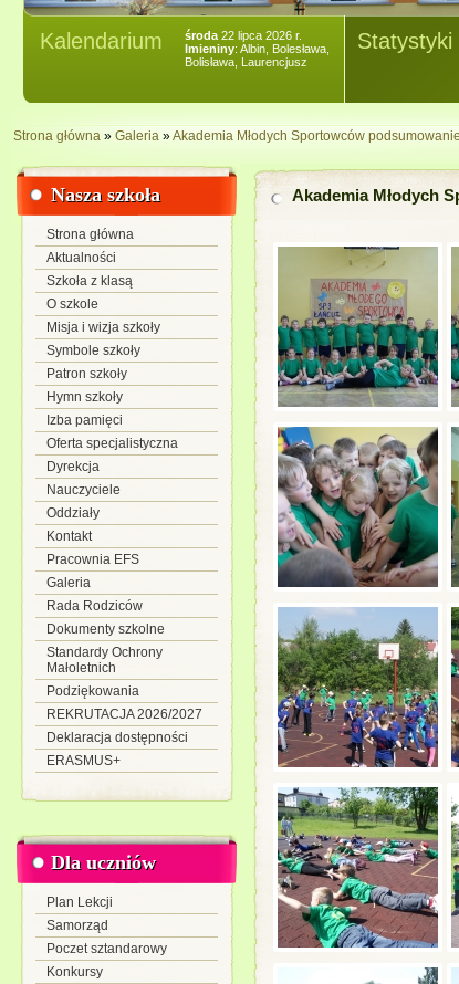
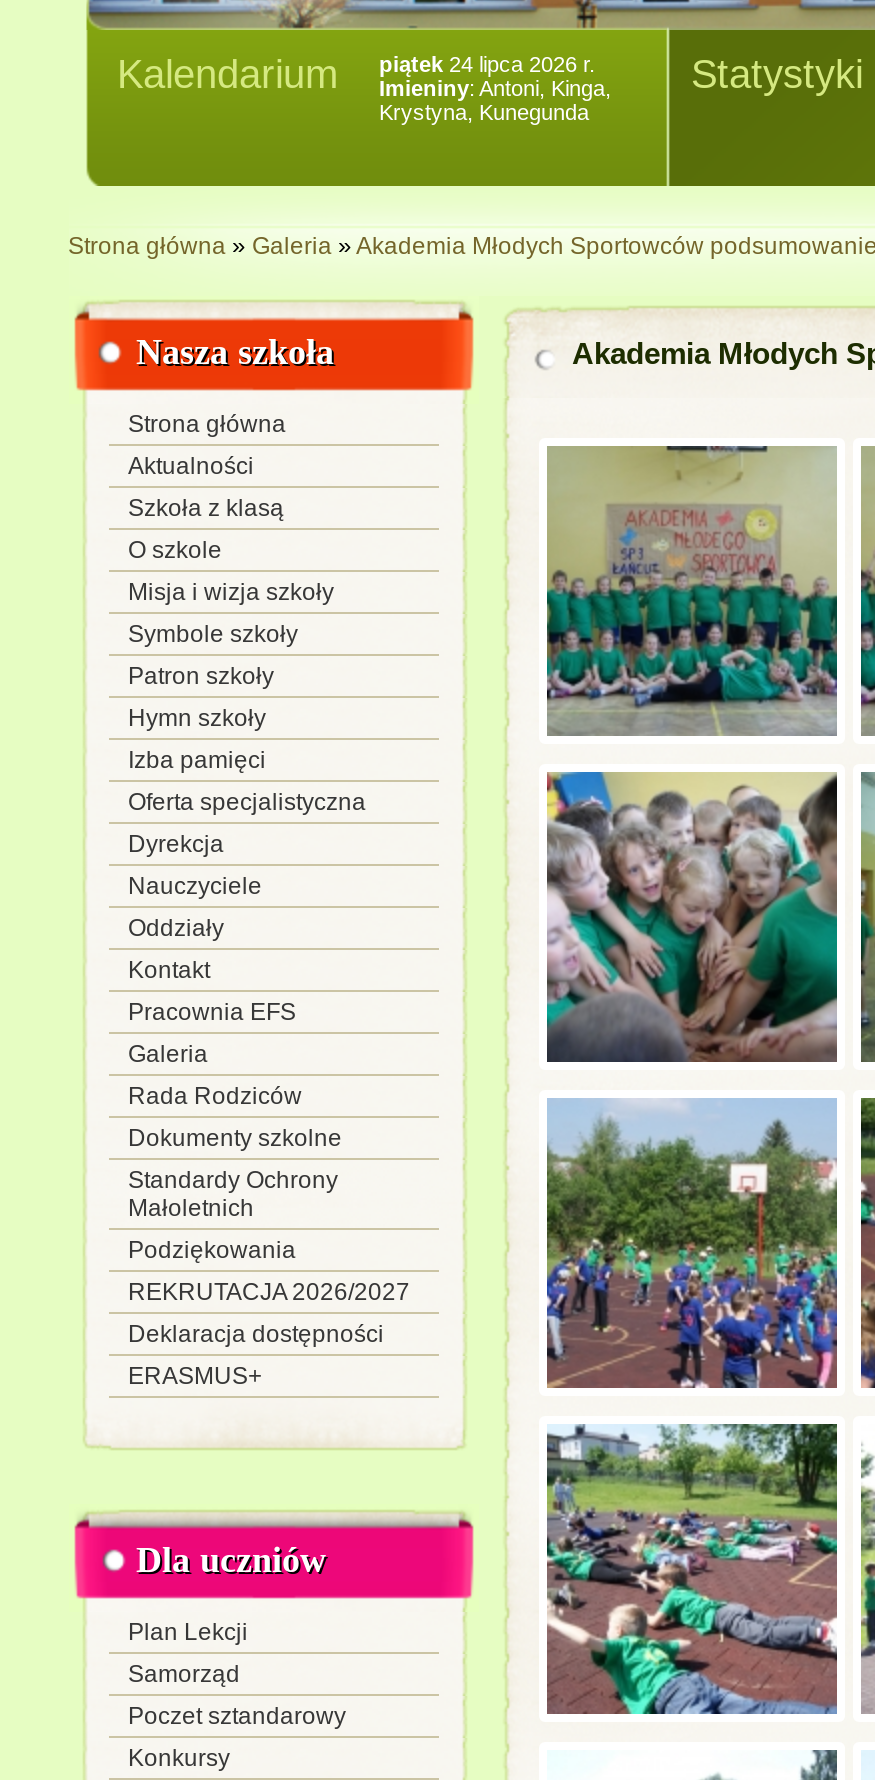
[185,29,330,69] środa 22 lipca 2026 r. | Imieniny: Albin, Bolesława, | Bolisława, Laurencjusz -> [379,52,611,124] piątek 24 lipca 2026 r. | Imieniny: Antoni, Kinga, | Krystyna, Kunegunda

